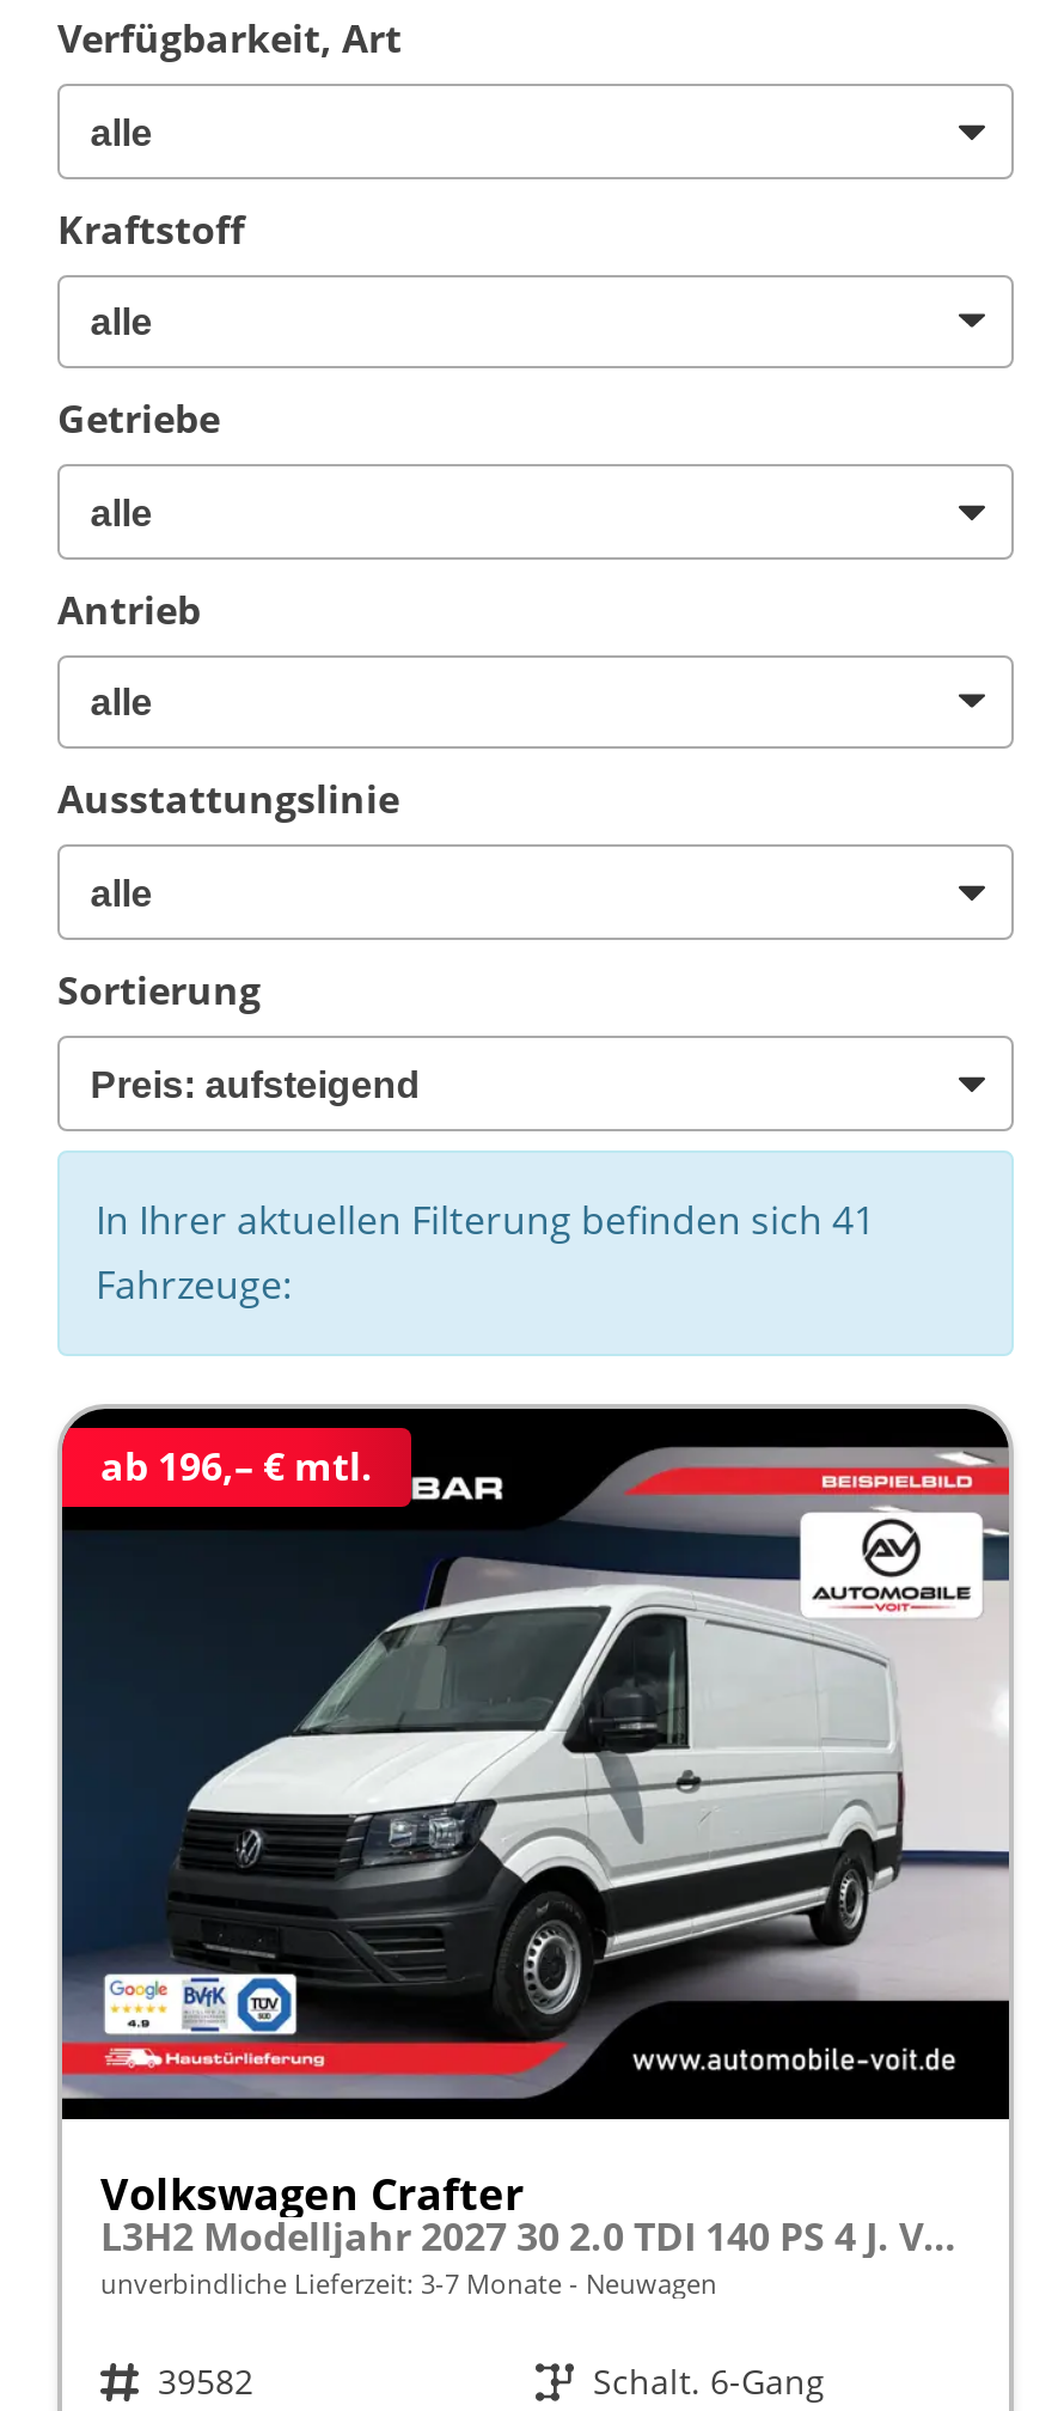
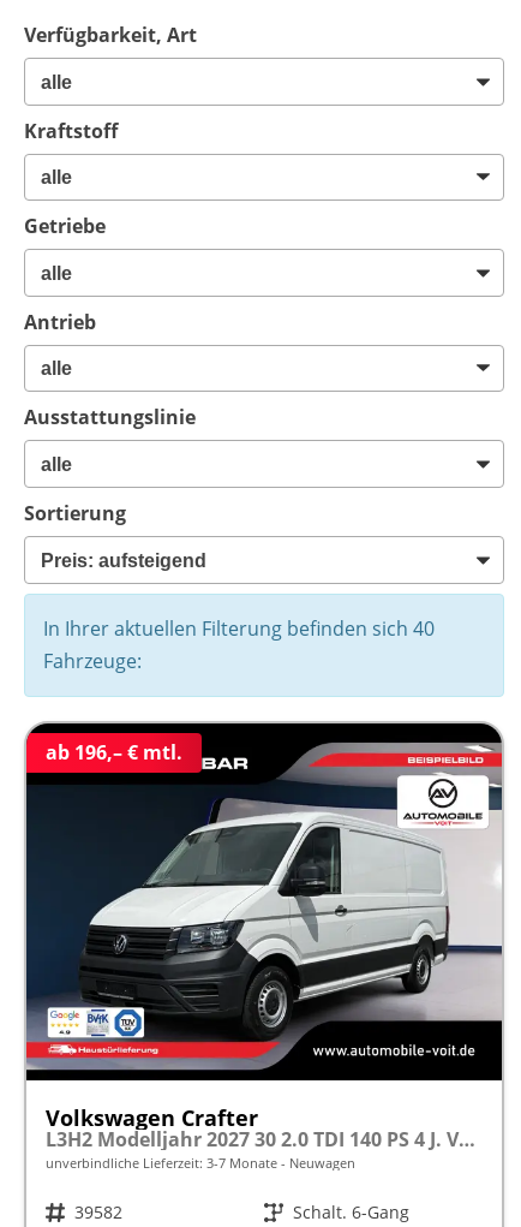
[96,1193,875,1245] In Ihrer aktuellen Filterung befinden sich 41 -> [43,615,435,641] In Ihrer aktuellen Filterung befinden sich 40

